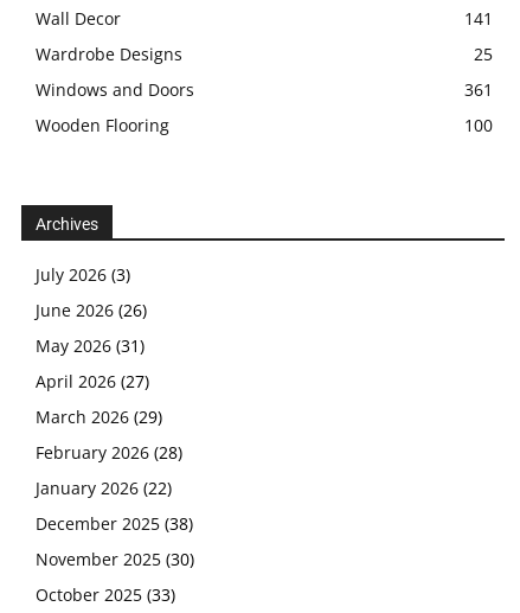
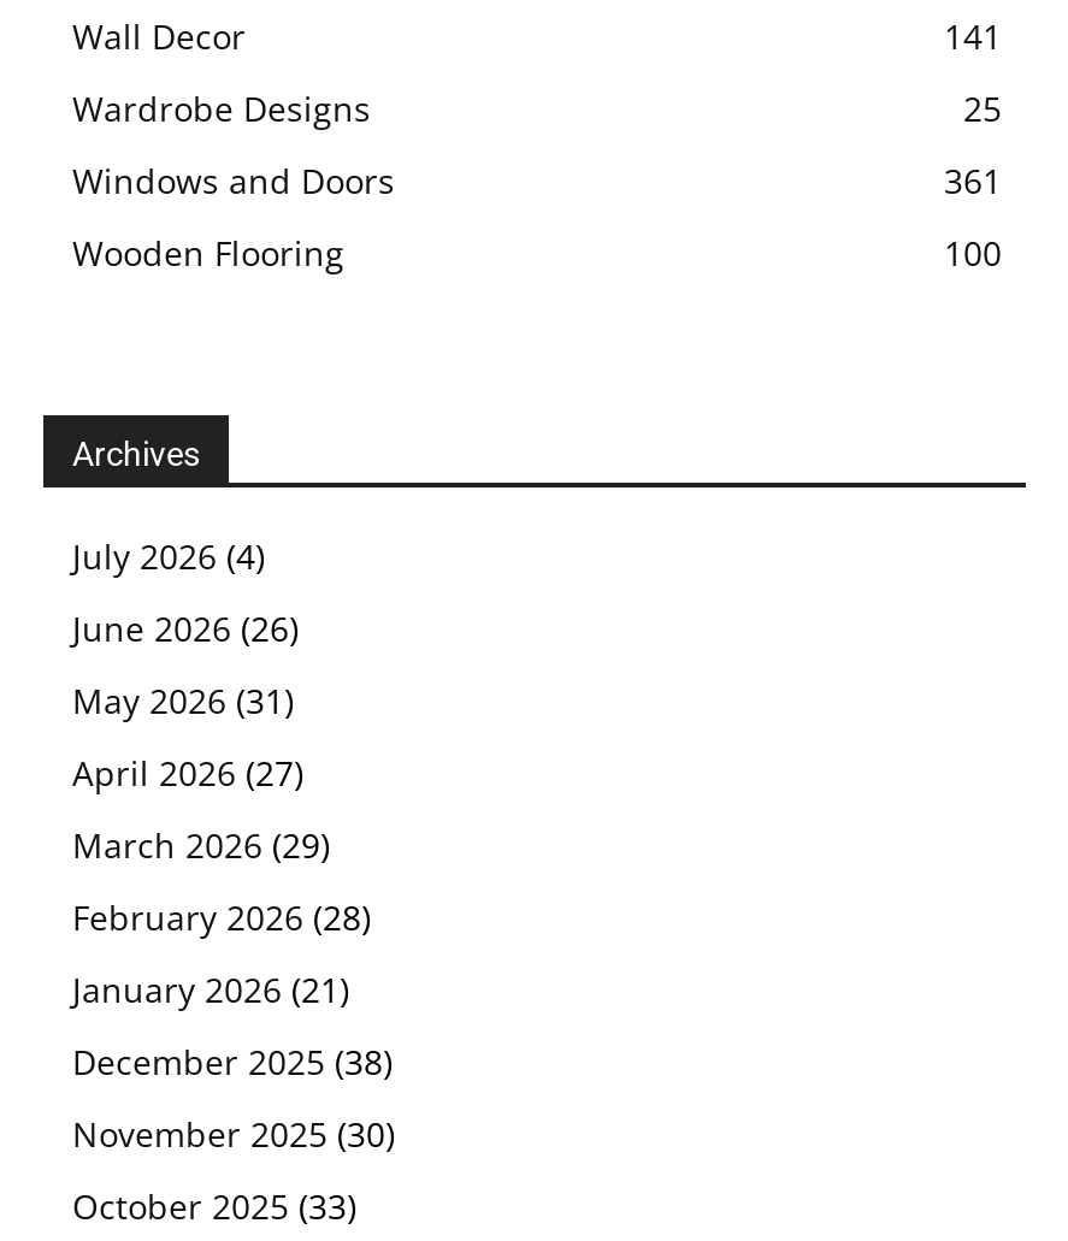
[36,263,130,285] July 2026 (3) -> [72,533,265,578] July 2026 (4)
[36,476,172,499] January 2026 (22) -> [72,966,349,1012] January 2026 (21)

